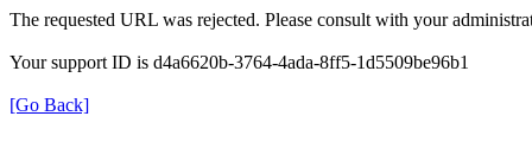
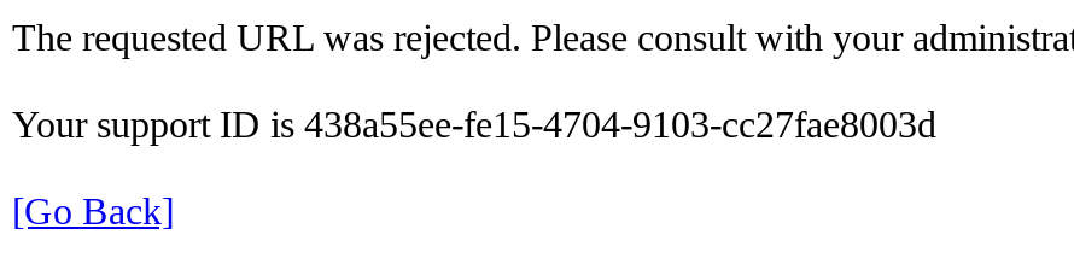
[9,52,469,72] Your support ID is d4a6620b-3764-4ada-8ff5-1d5509be96b1 -> [12,104,936,145] Your support ID is 438a55ee-fe15-4704-9103-cc27fae8003d

